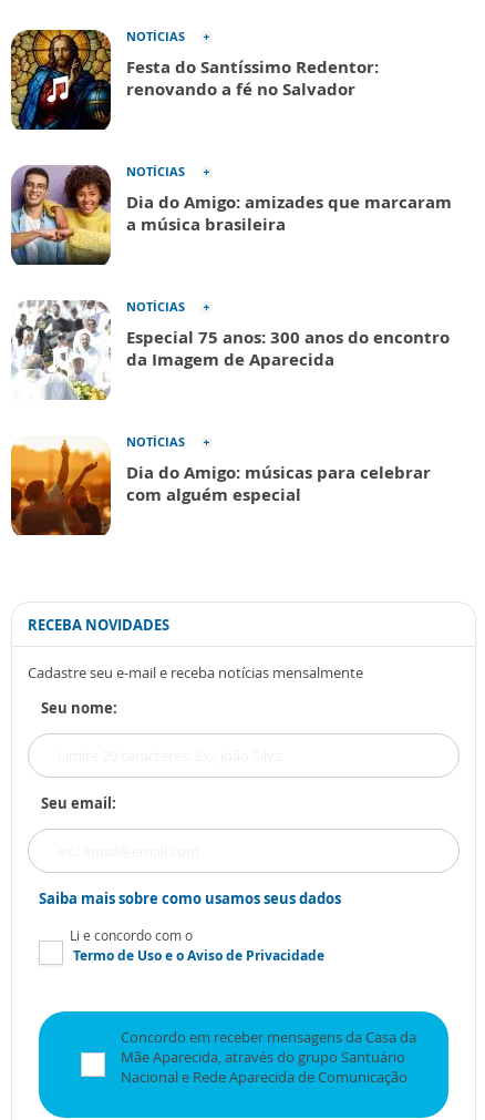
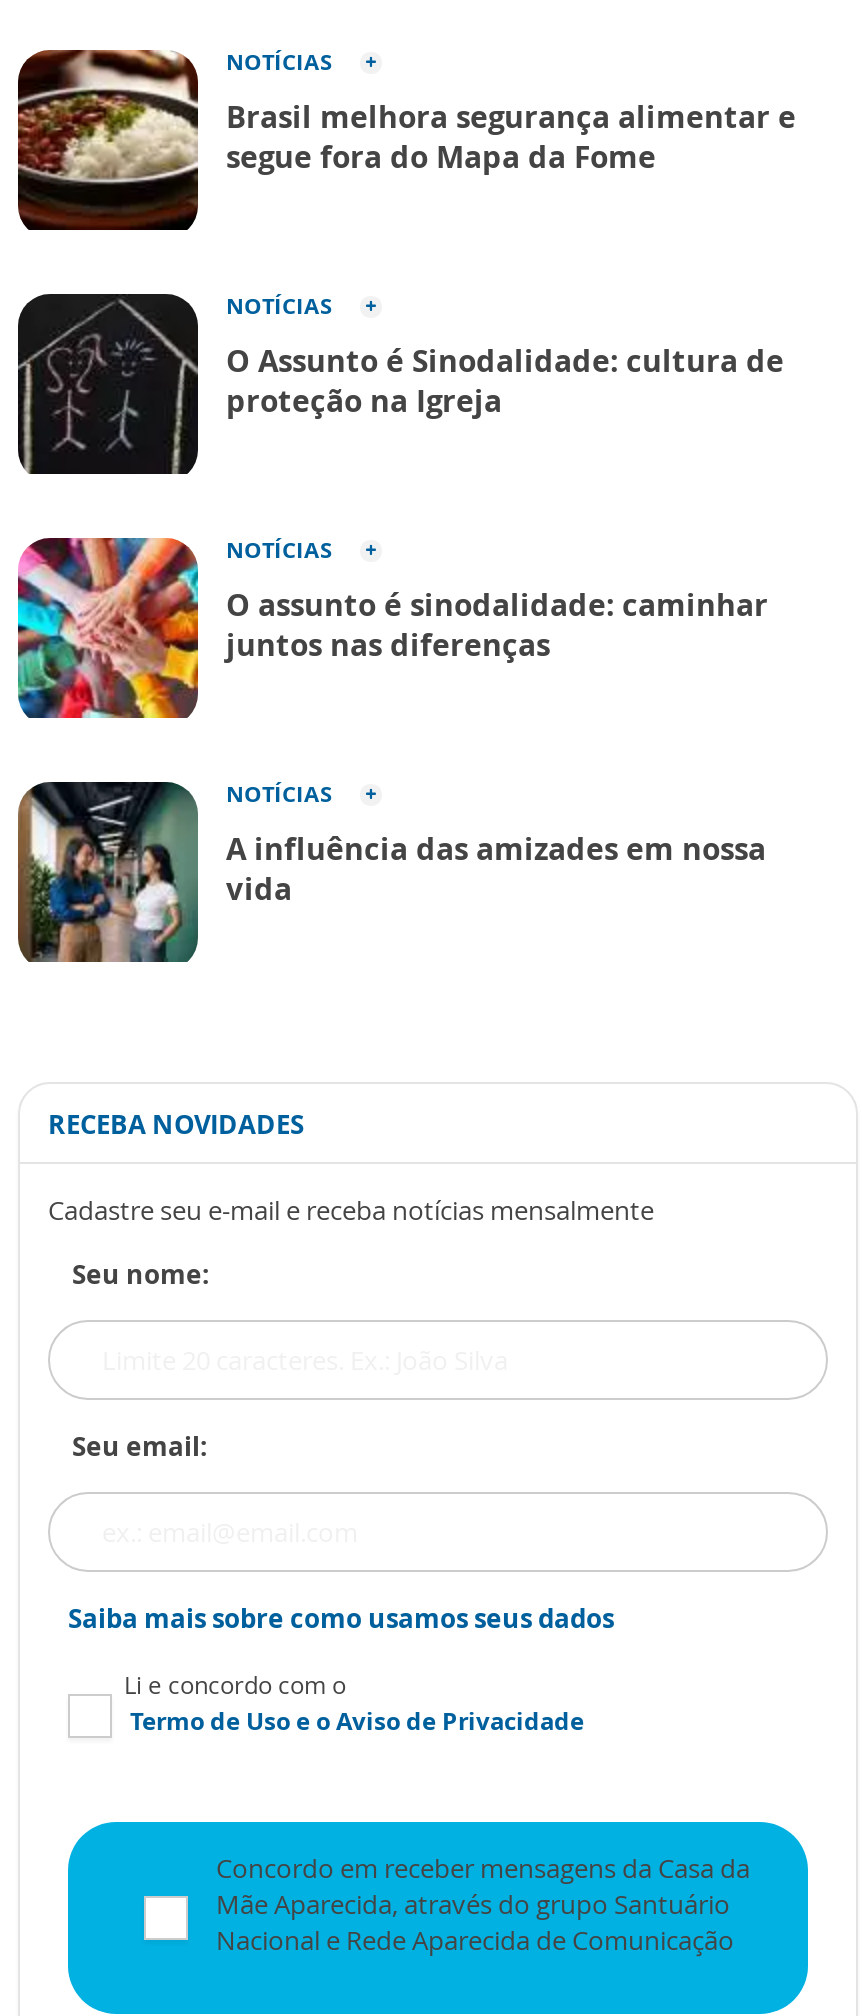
[10,29,379,131] [image] | Festa do Santíssimo Redentor: | renovando a fé no Salvador -> [16,50,796,232] [image] | Brasil melhora segurança alimentar e | segue fora do Mapa da Fome
[10,164,452,265] [image] | Dia do Amigo: amizades que marcaram | a música brasileira -> [16,294,784,474] [image] | O Assunto é Sinodalidade: cultura de | proteção na Igreja
[11,299,450,401] [image] | Especial 75 anos: 300 anos do encontro | da Imagem de Aparecida -> [16,536,768,720] [image] | O assunto é sinodalidade: caminhar | juntos nas diferenças
[10,435,431,536] [image] | Dia do Amigo: músicas para celebrar | com alguém especial -> [16,780,766,964] [image] | A influência das amizades em nossa | vida

